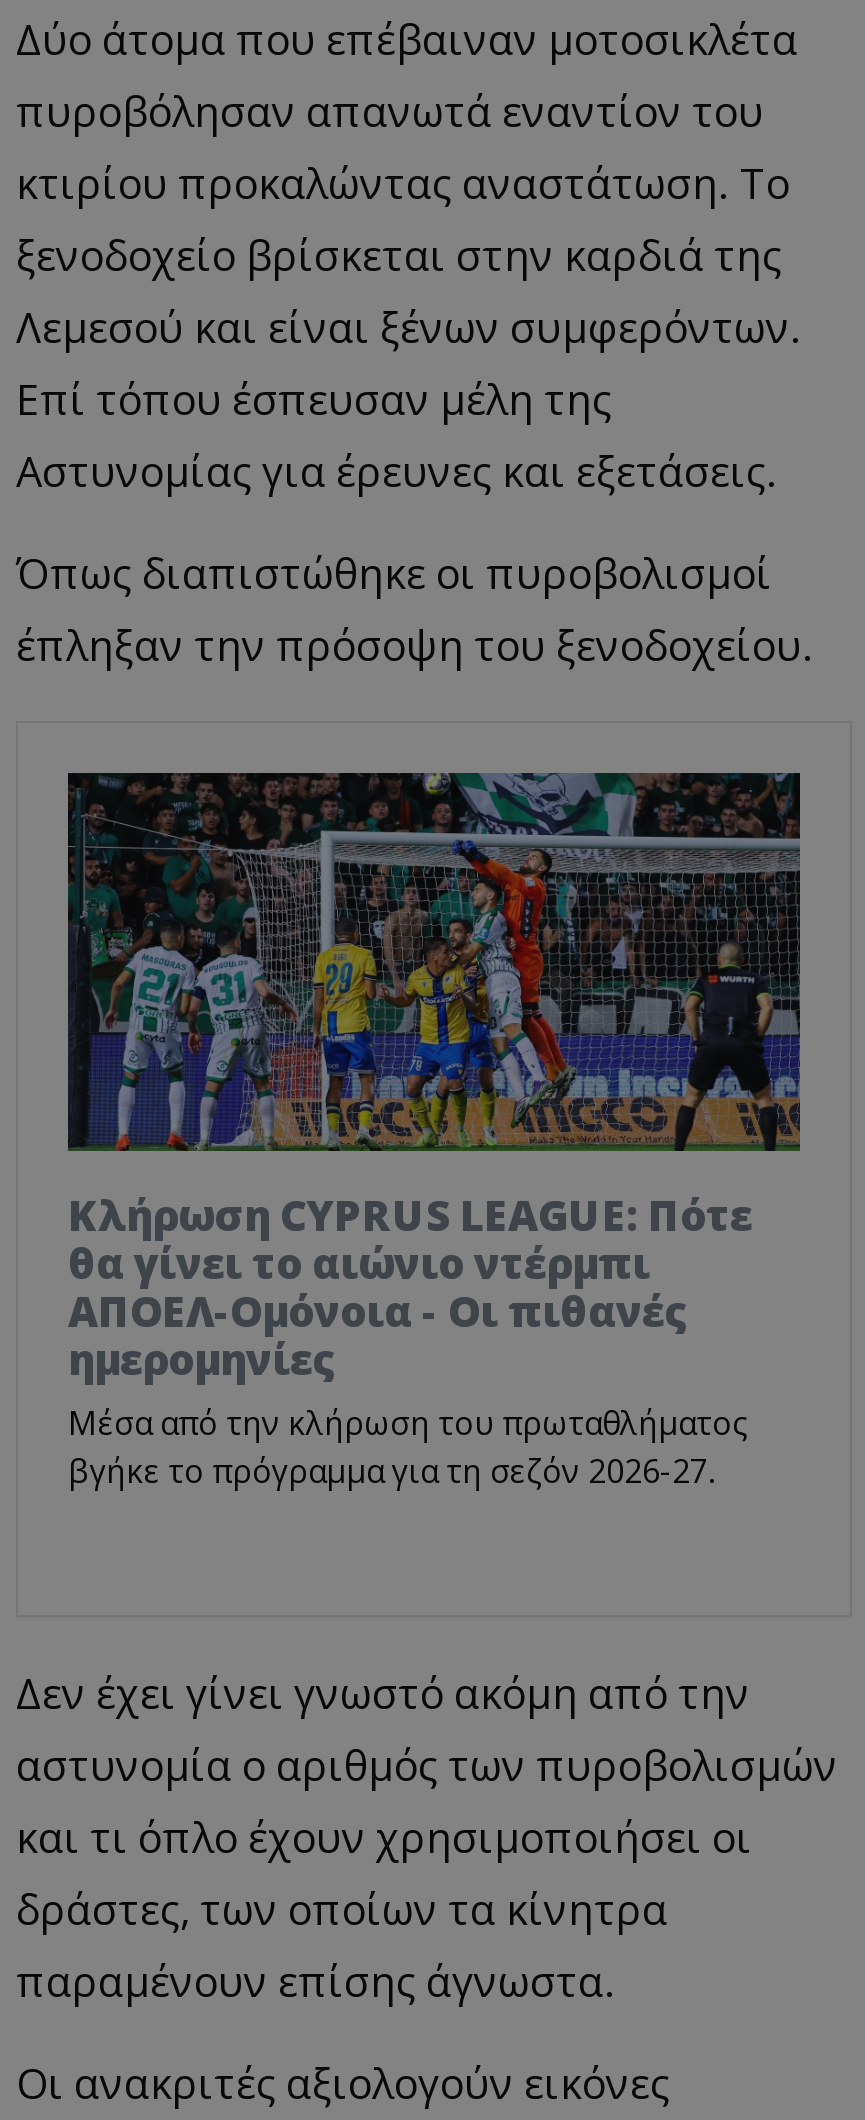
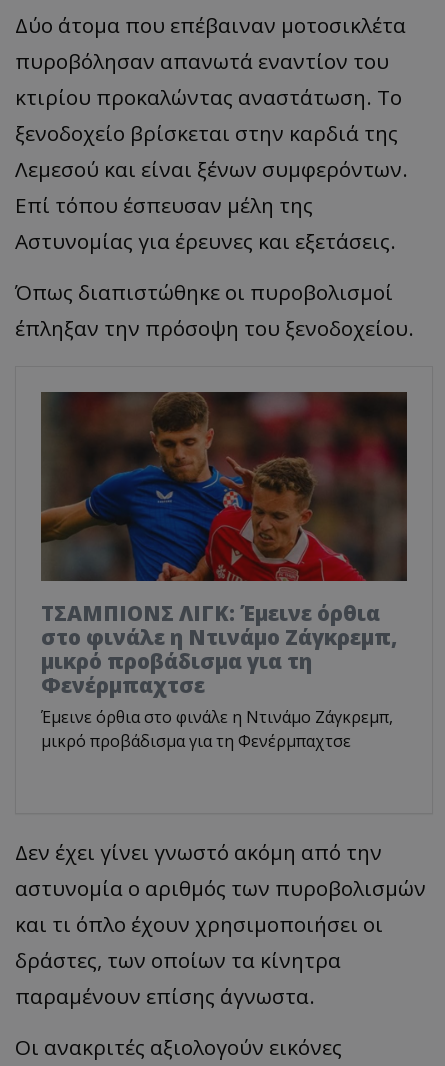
[66,771,802,1492] [image] | Κλήρωση CYPRUS LEAGUE: Πότε | θα γίνει το αιώνιο ντέρμπι | ΑΠΟΕΛ-Ομόνοια - Οι πιθανές | ημερομηνίες | Μέσα από την κλήρωση του πρωταθλήματος | βγήκε το πρόγραμμα για τη σεζόν 2026-27. -> [40,391,408,752] [image] | TΣΑΜΠΙΟΝΣ ΛΙΓΚ: Έμεινε όρθια | στο φινάλε η Ντινάμο Ζάγκρεμπ, | μικρό προβάδισμα για τη | Φενέρμπαχτσε | Έμεινε όρθια στο φινάλε η Ντινάμο Ζάγκρεμπ, | μικρό προβάδισμα για τη Φενέρμπαχτσε

